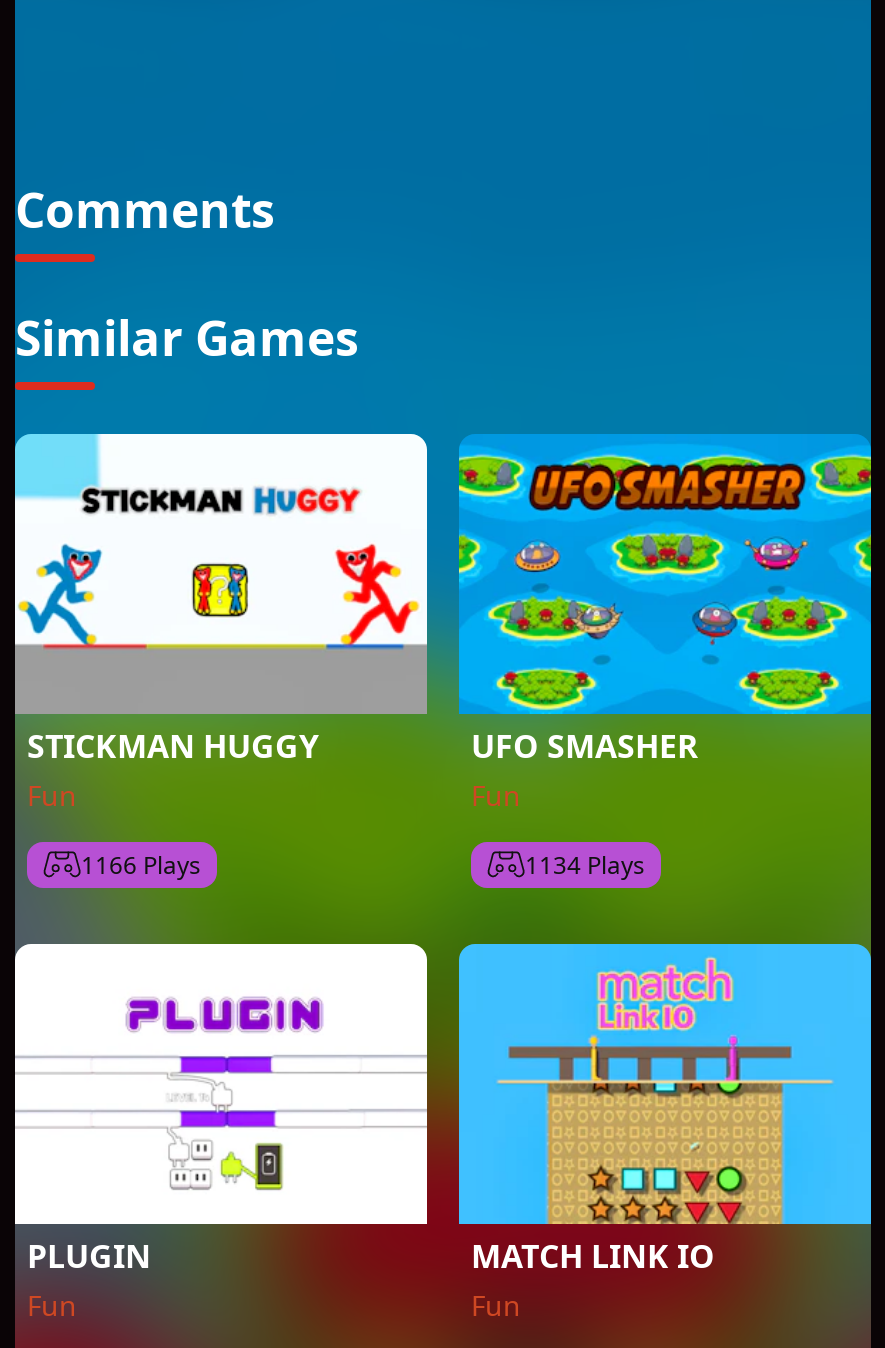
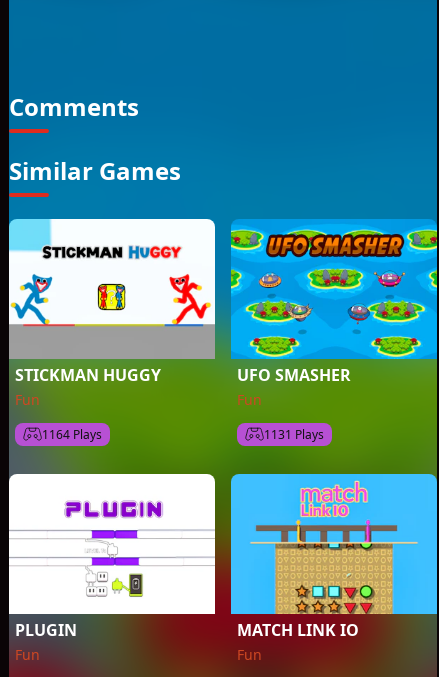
[81,847,201,881] 1166 Plays -> [42,425,102,442] 1164 Plays
[525,847,645,881] 1134 Plays -> [264,425,324,442] 1131 Plays

